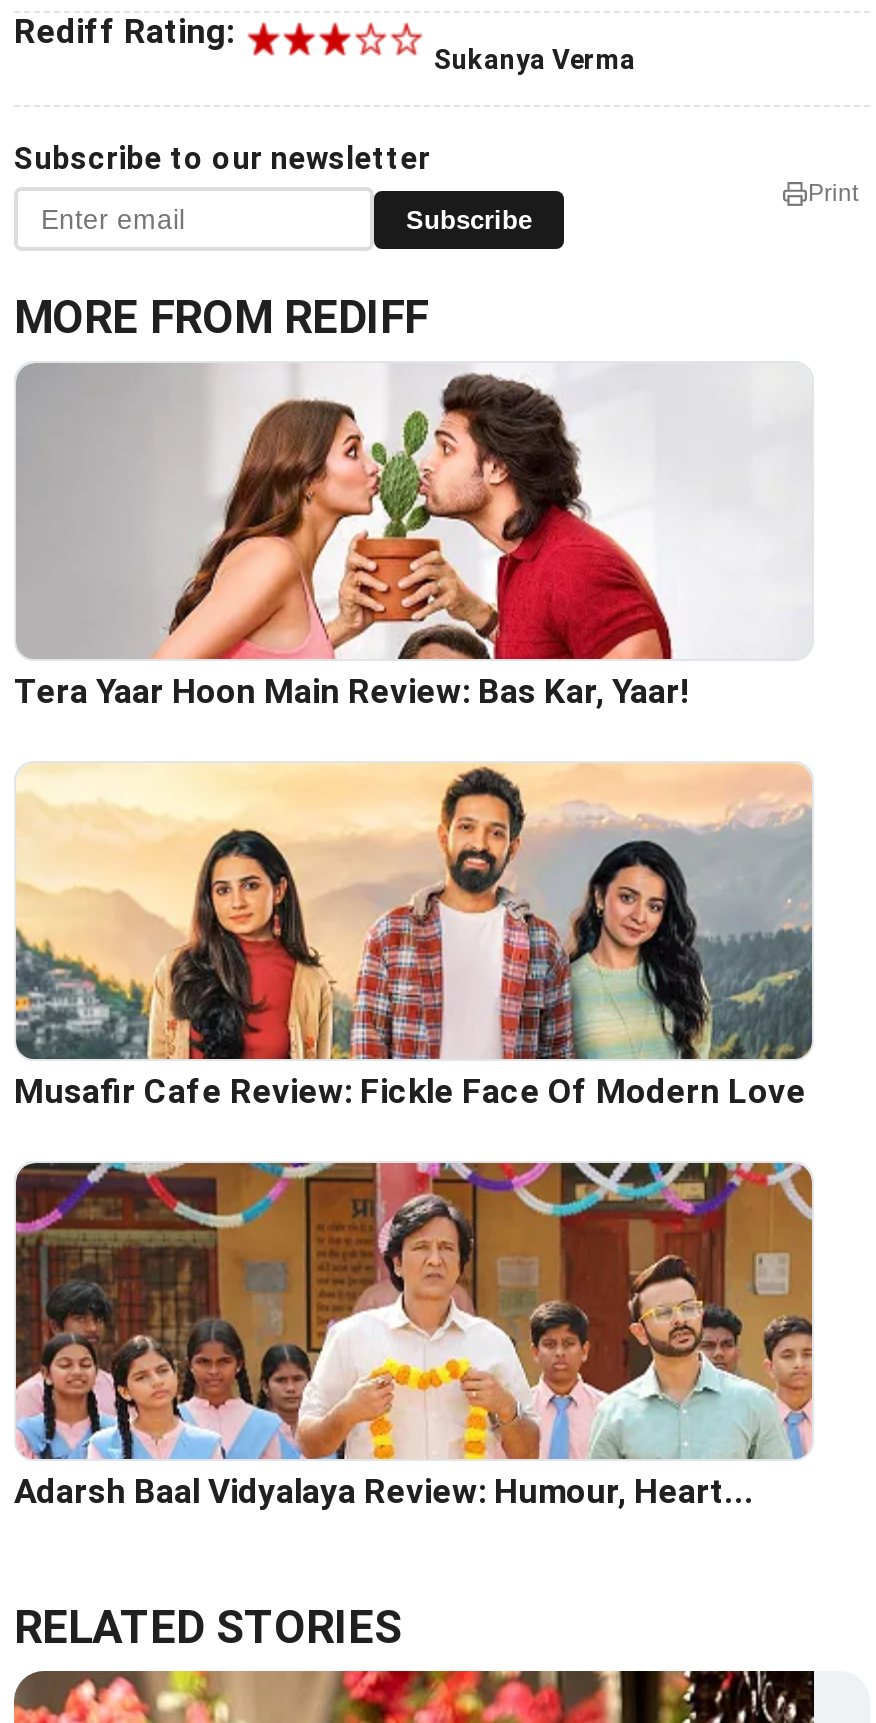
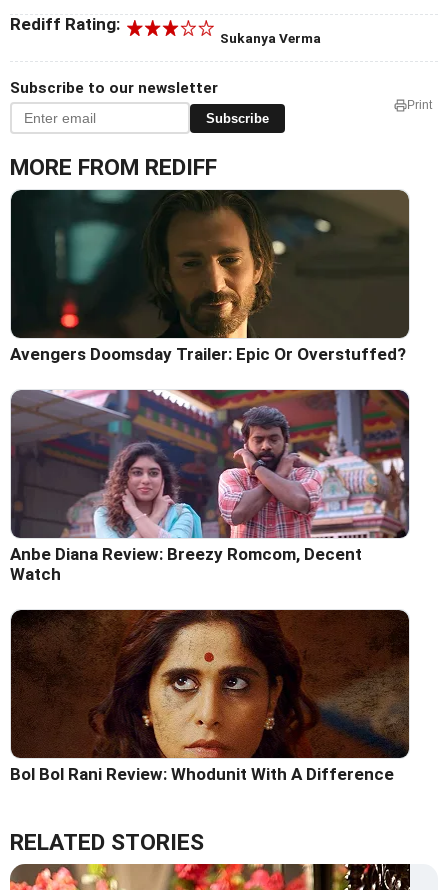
[14,363,812,711] [image] | Tera Yaar Hoon Main Review: Bas Kar, Yaar! -> [10,189,410,364] [image] | Avengers Doomsday Trailer: Epic Or Overstuffed?
[14,763,812,1111] [image] | Musafir Cafe Review: Fickle Face Of Modern Love -> [10,389,410,584] [image] | Anbe Diana Review: Breezy Romcom, Decent | Watch
[14,1161,814,1511] [image] | Adarsh Baal Vidyalaya Review: Humour, Heart... -> [10,609,410,784] [image] | Bol Bol Rani Review: Whodunit With A Difference

